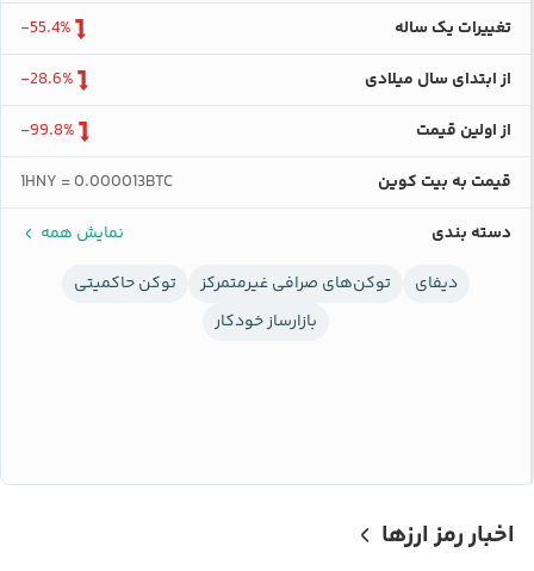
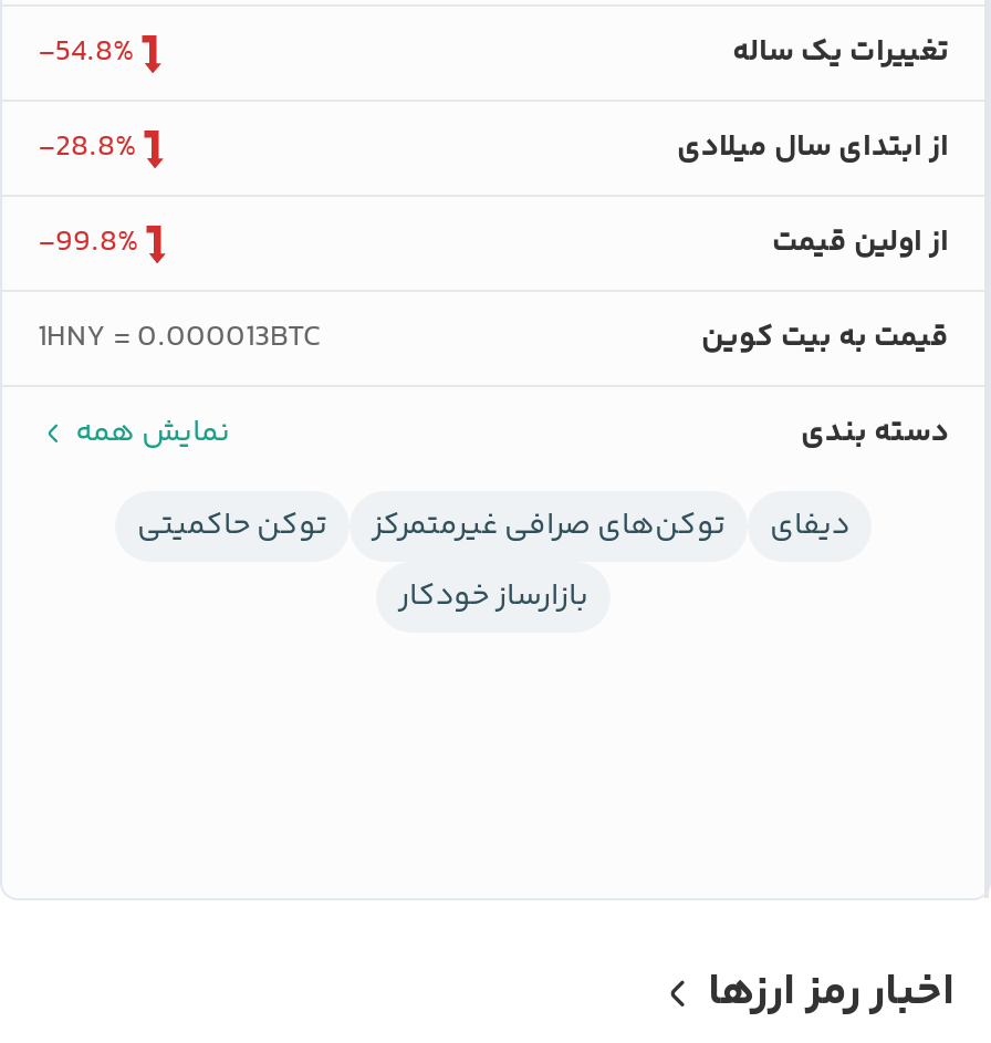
[20,16,72,42] -55.4% -> [38,29,135,78] -54.8%
[20,67,74,93] -28.6% -> [38,124,137,173] -28.8%

